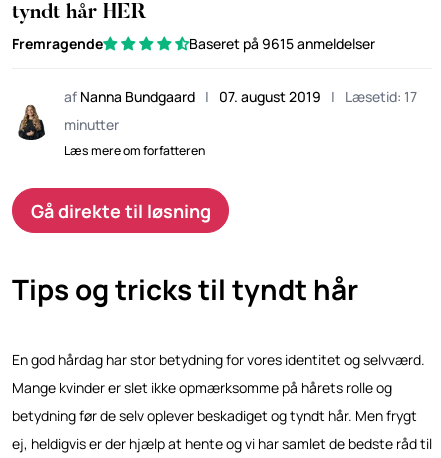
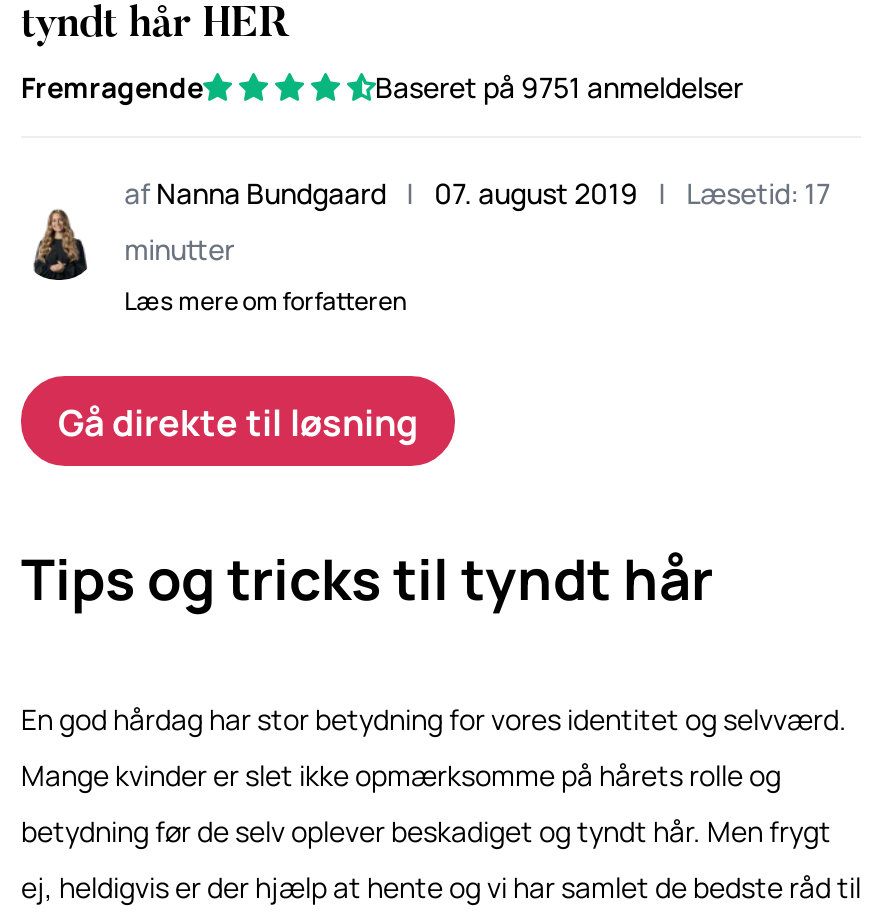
[189,34,375,53] Baseret på 9615 anmeldelser -> [375,68,743,106] Baseret på 9751 anmeldelser

